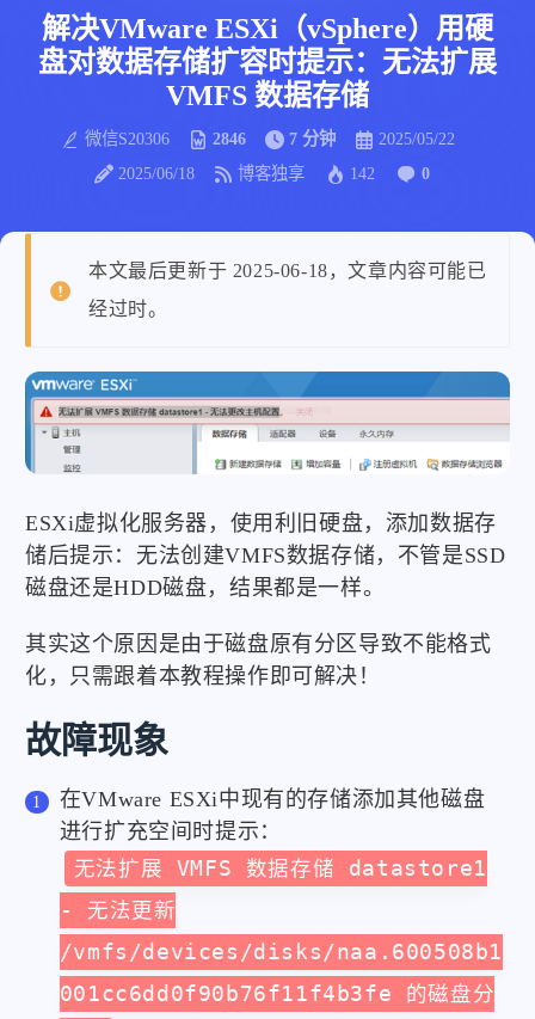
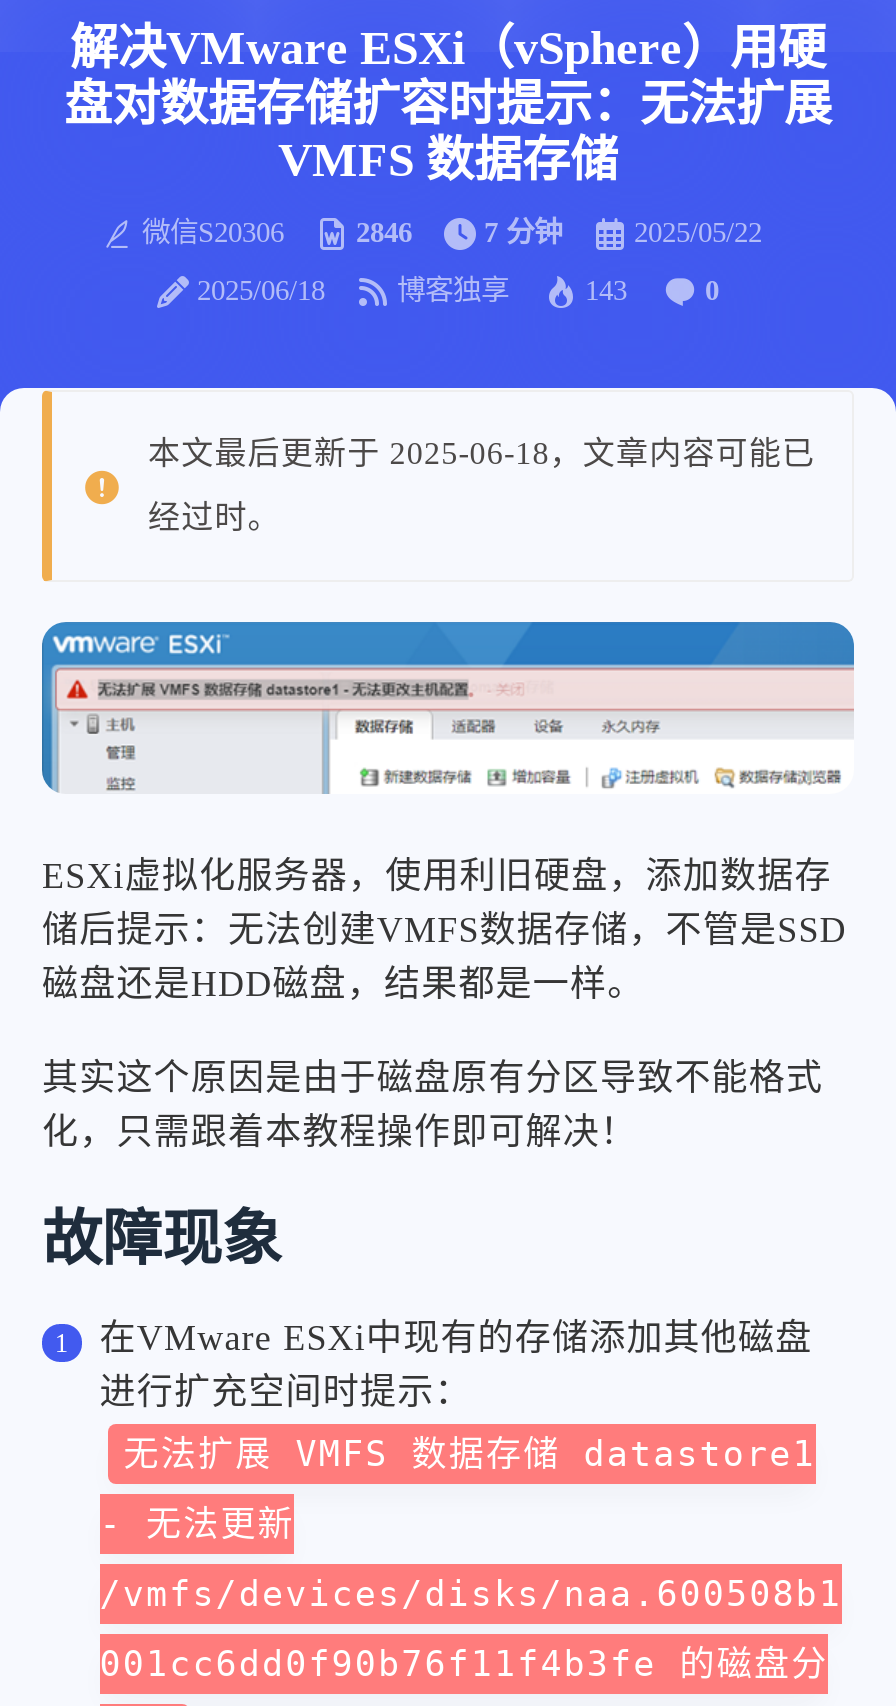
[349,164,374,183] 142 -> [585,274,627,306] 143

